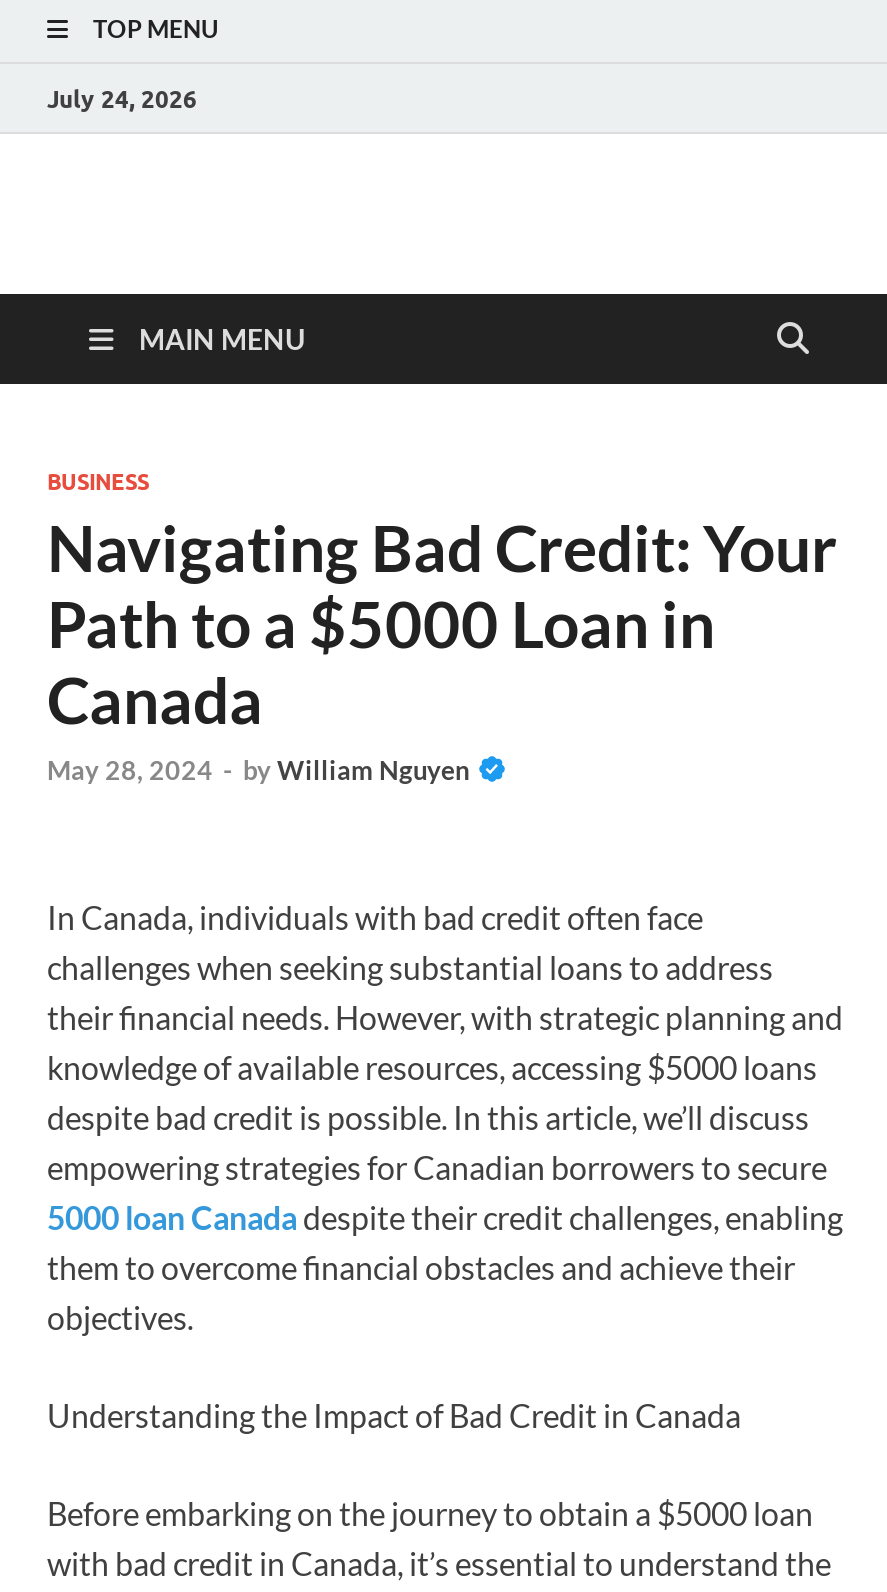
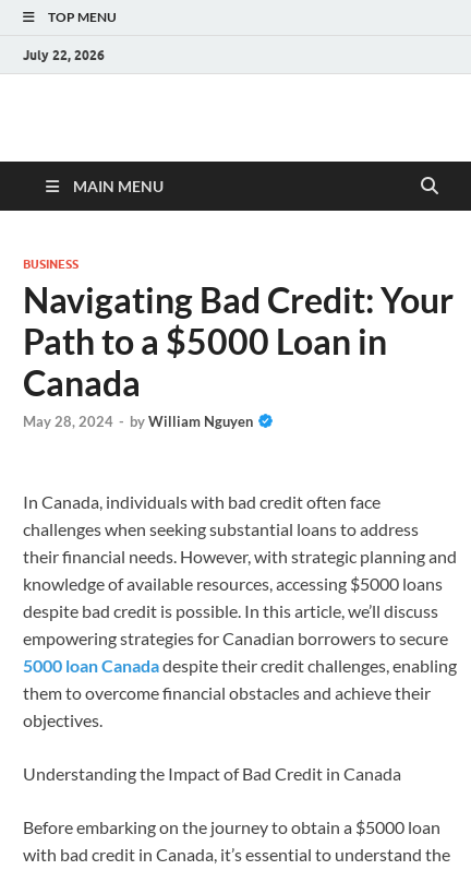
[47,83,197,113] July 24, 2026 -> [23,46,105,63] July 22, 2026

